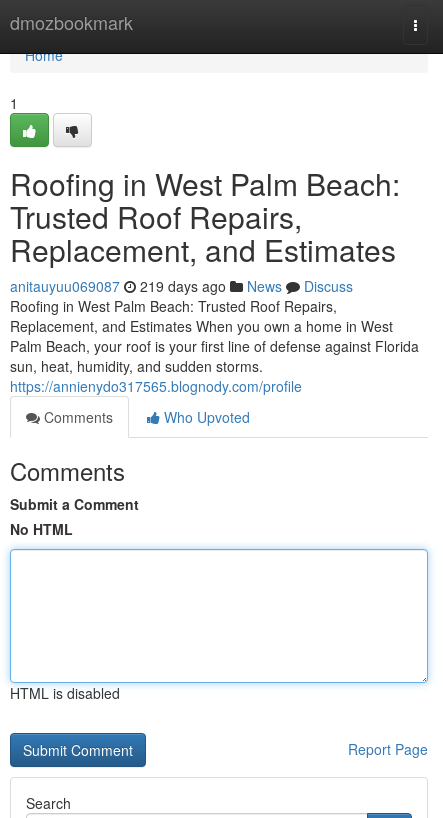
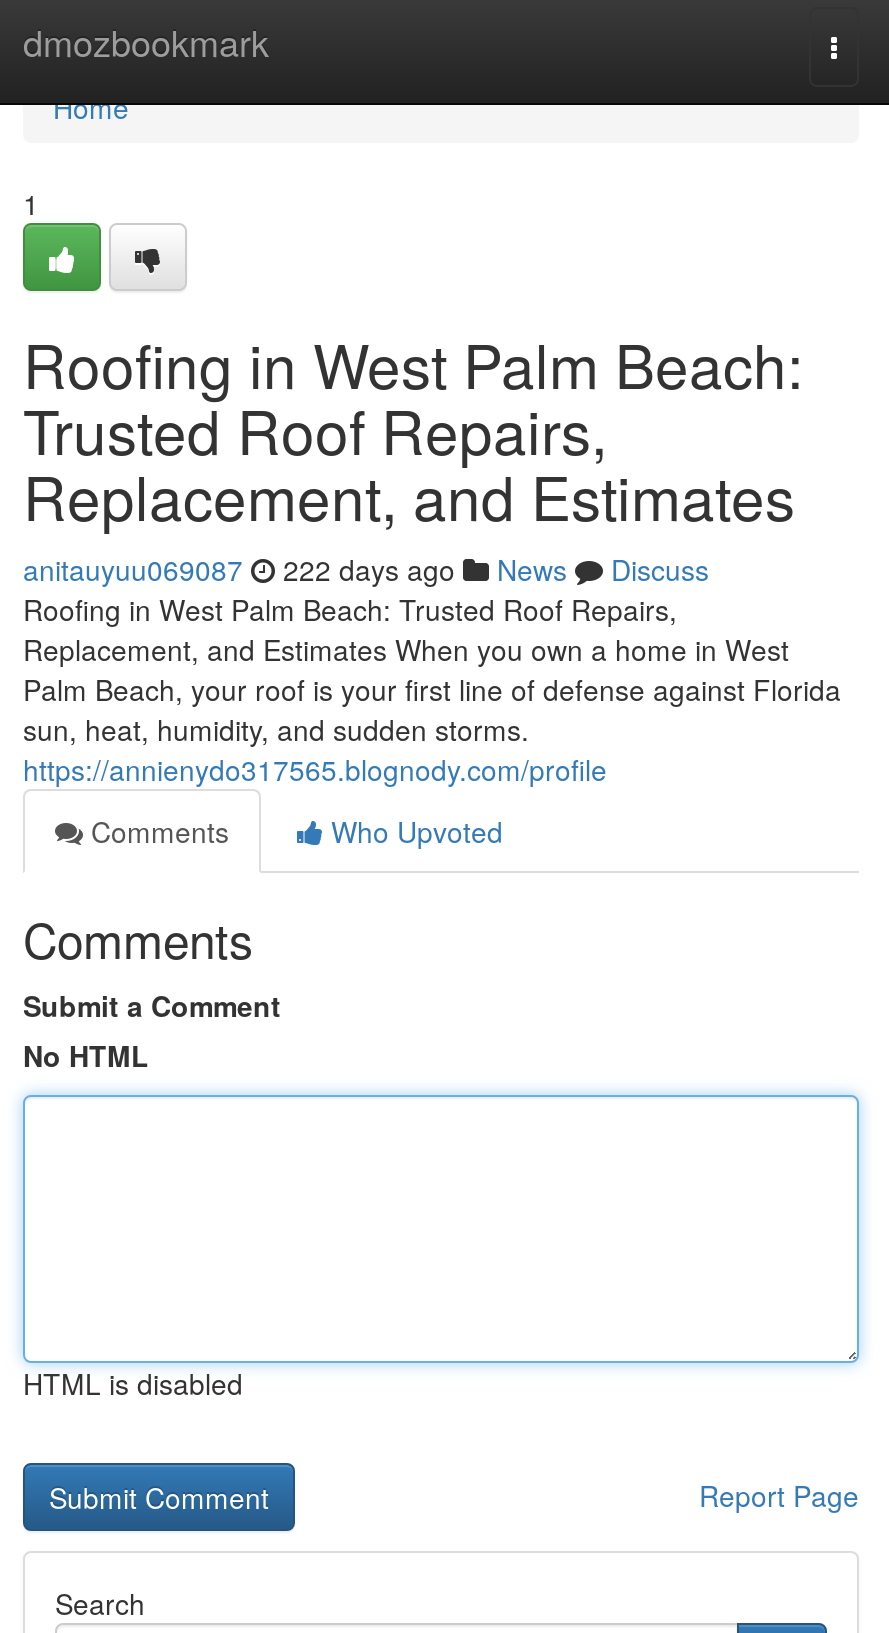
[10,276,353,296] anitauyuu069087 219 days ago News Discuss -> [23,549,709,589] anitauyuu069087 222 days ago News Discuss

